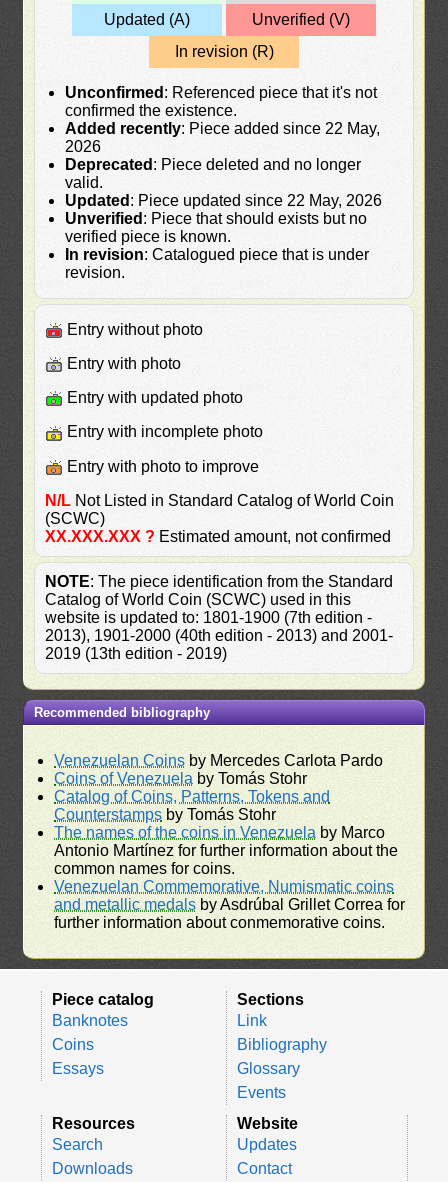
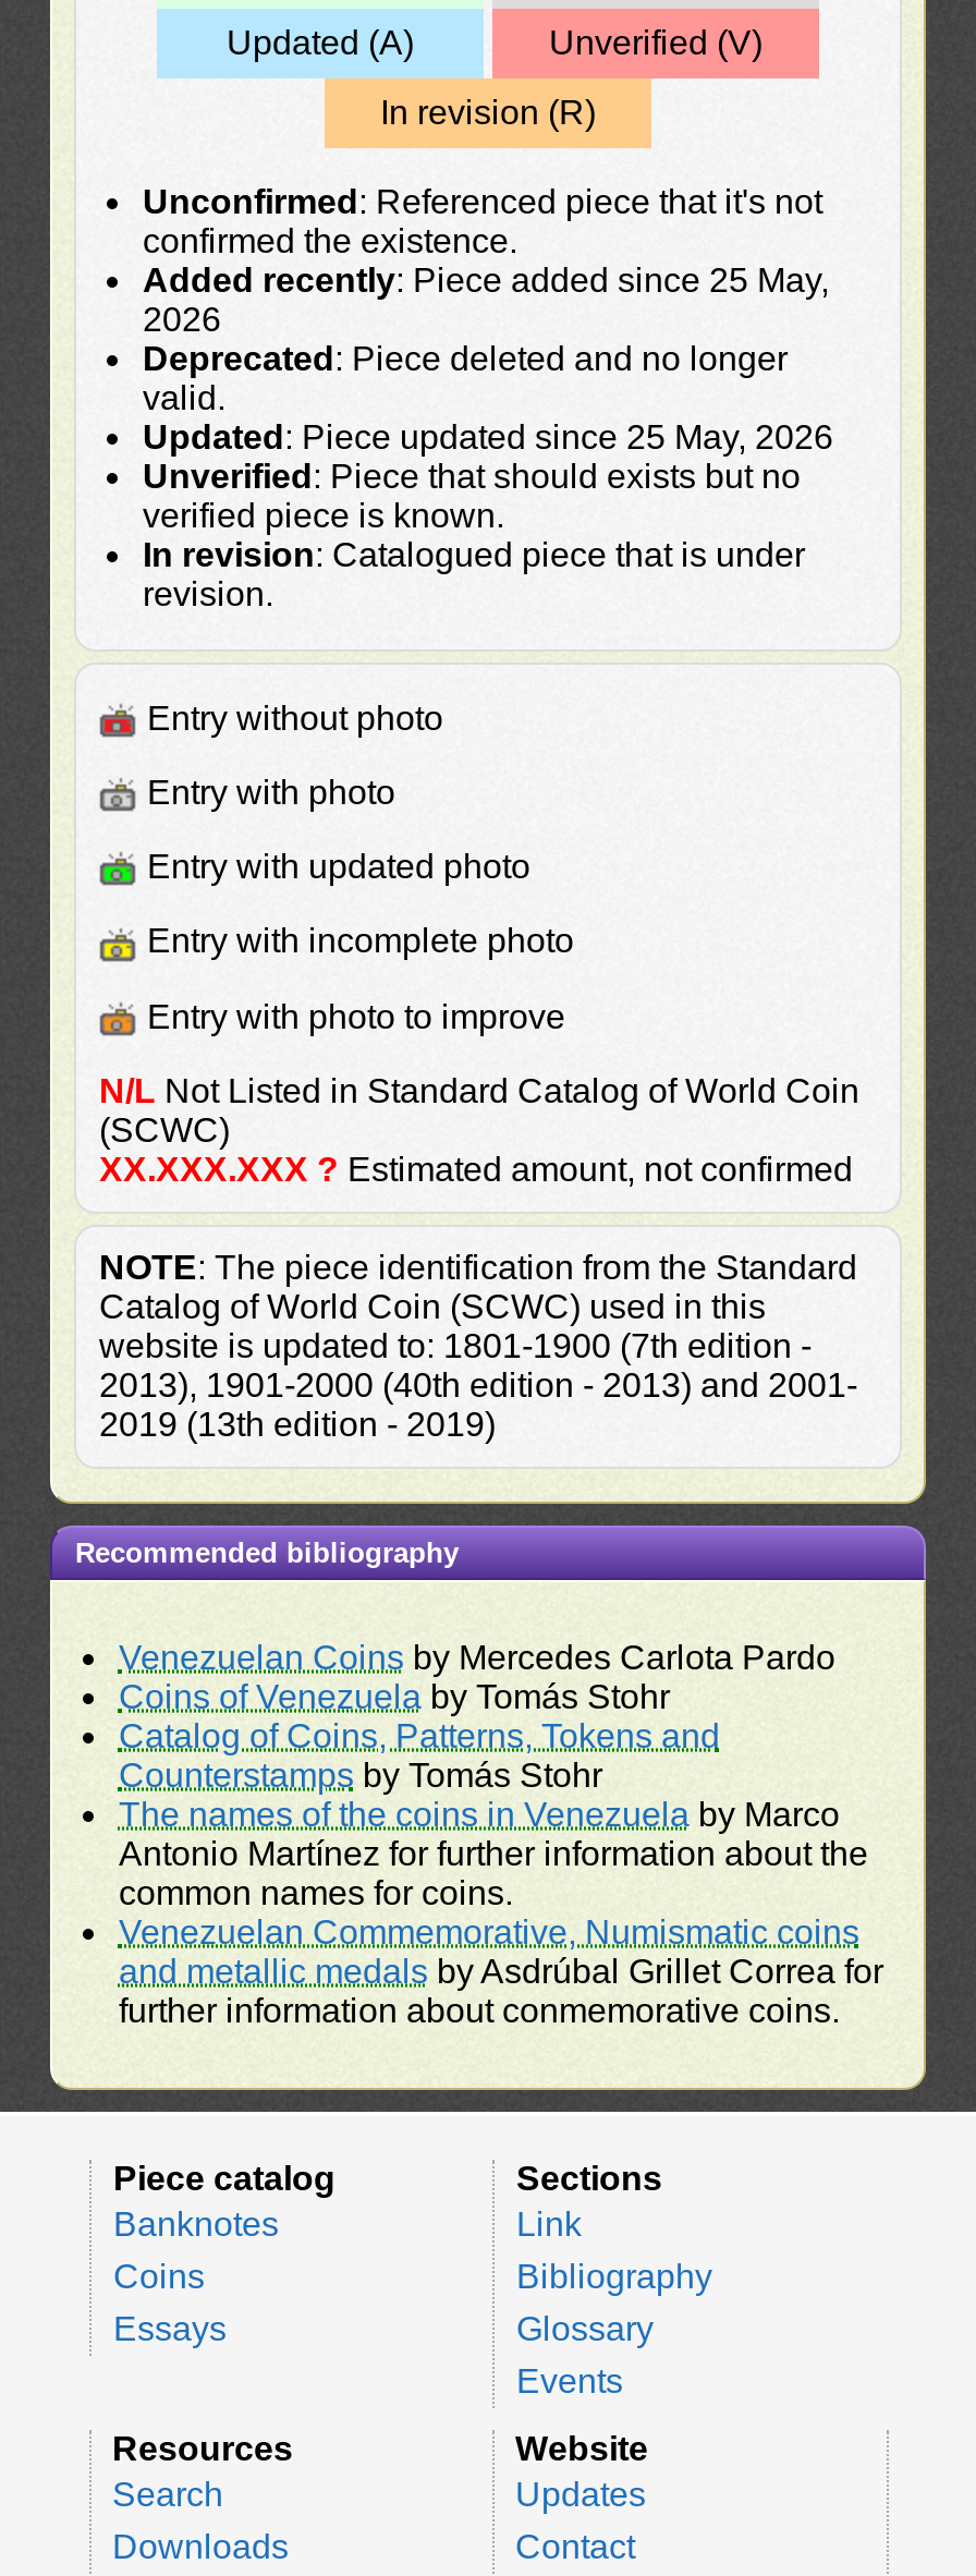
[65,119,380,136] Added recently: Piece added since 22 May, -> [142,260,829,297] Added recently: Piece added since 25 May,
[65,191,382,208] Updated: Piece updated since 22 May, 2026 -> [142,417,833,454] Updated: Piece updated since 25 May, 2026

